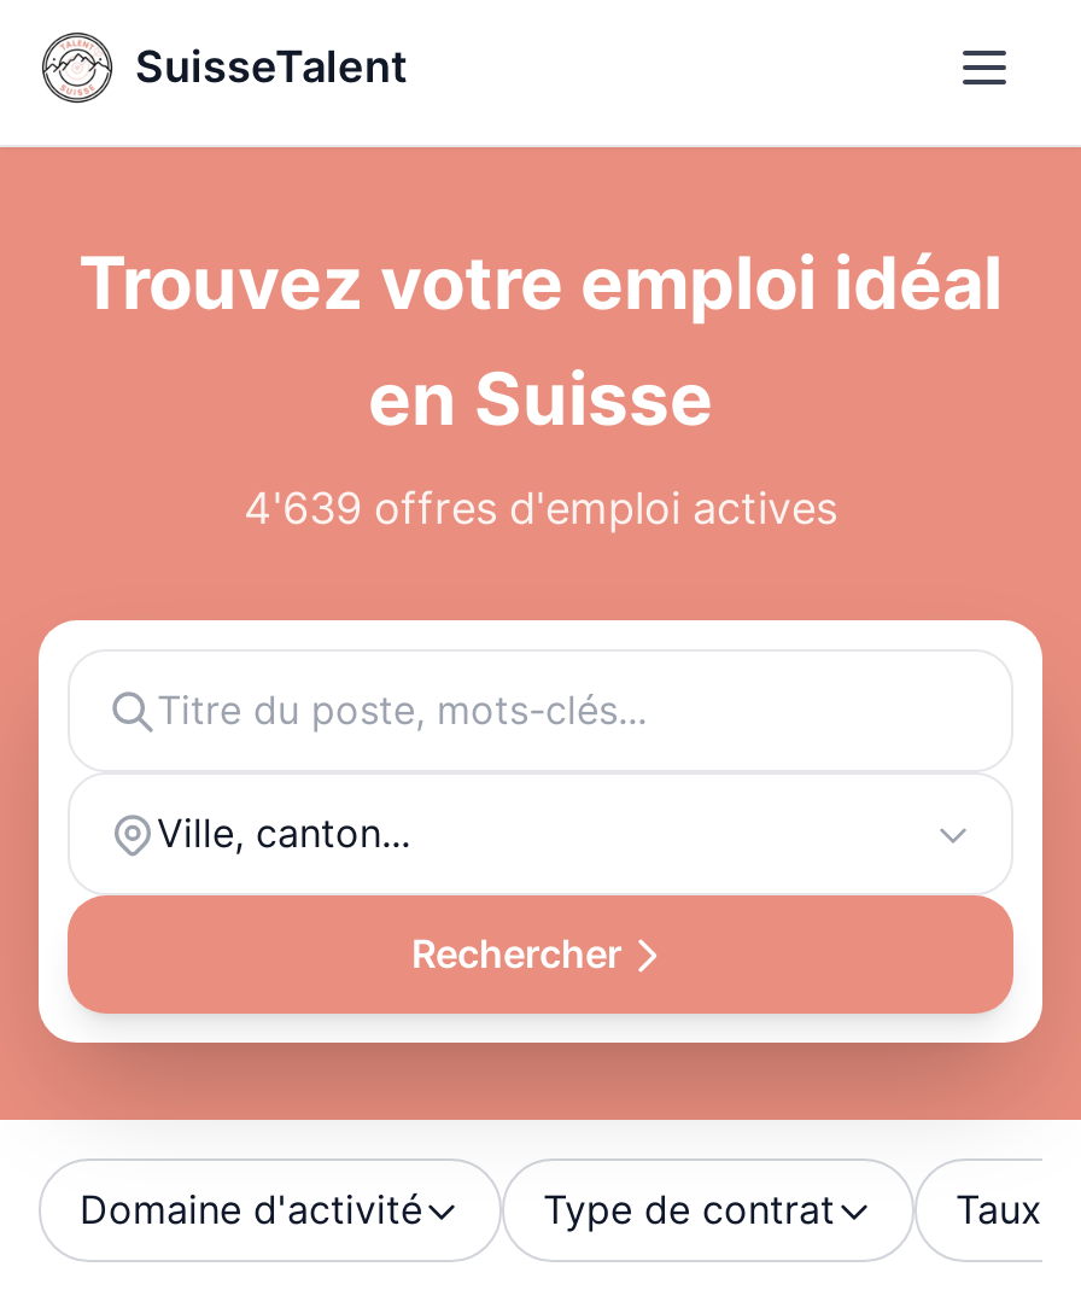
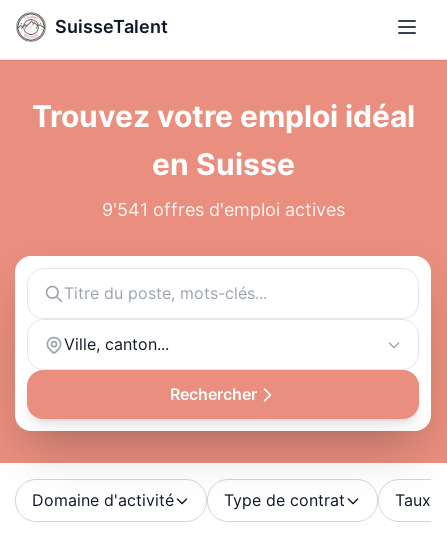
[244,483,837,533] 4'639 offres d'emploi actives -> [101,199,344,220] 9'541 offres d'emploi actives

